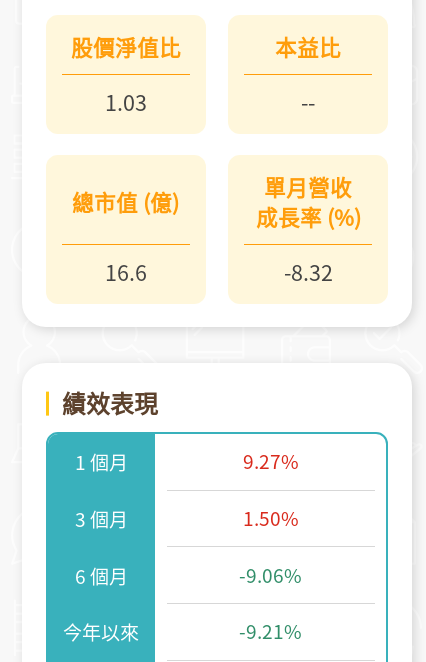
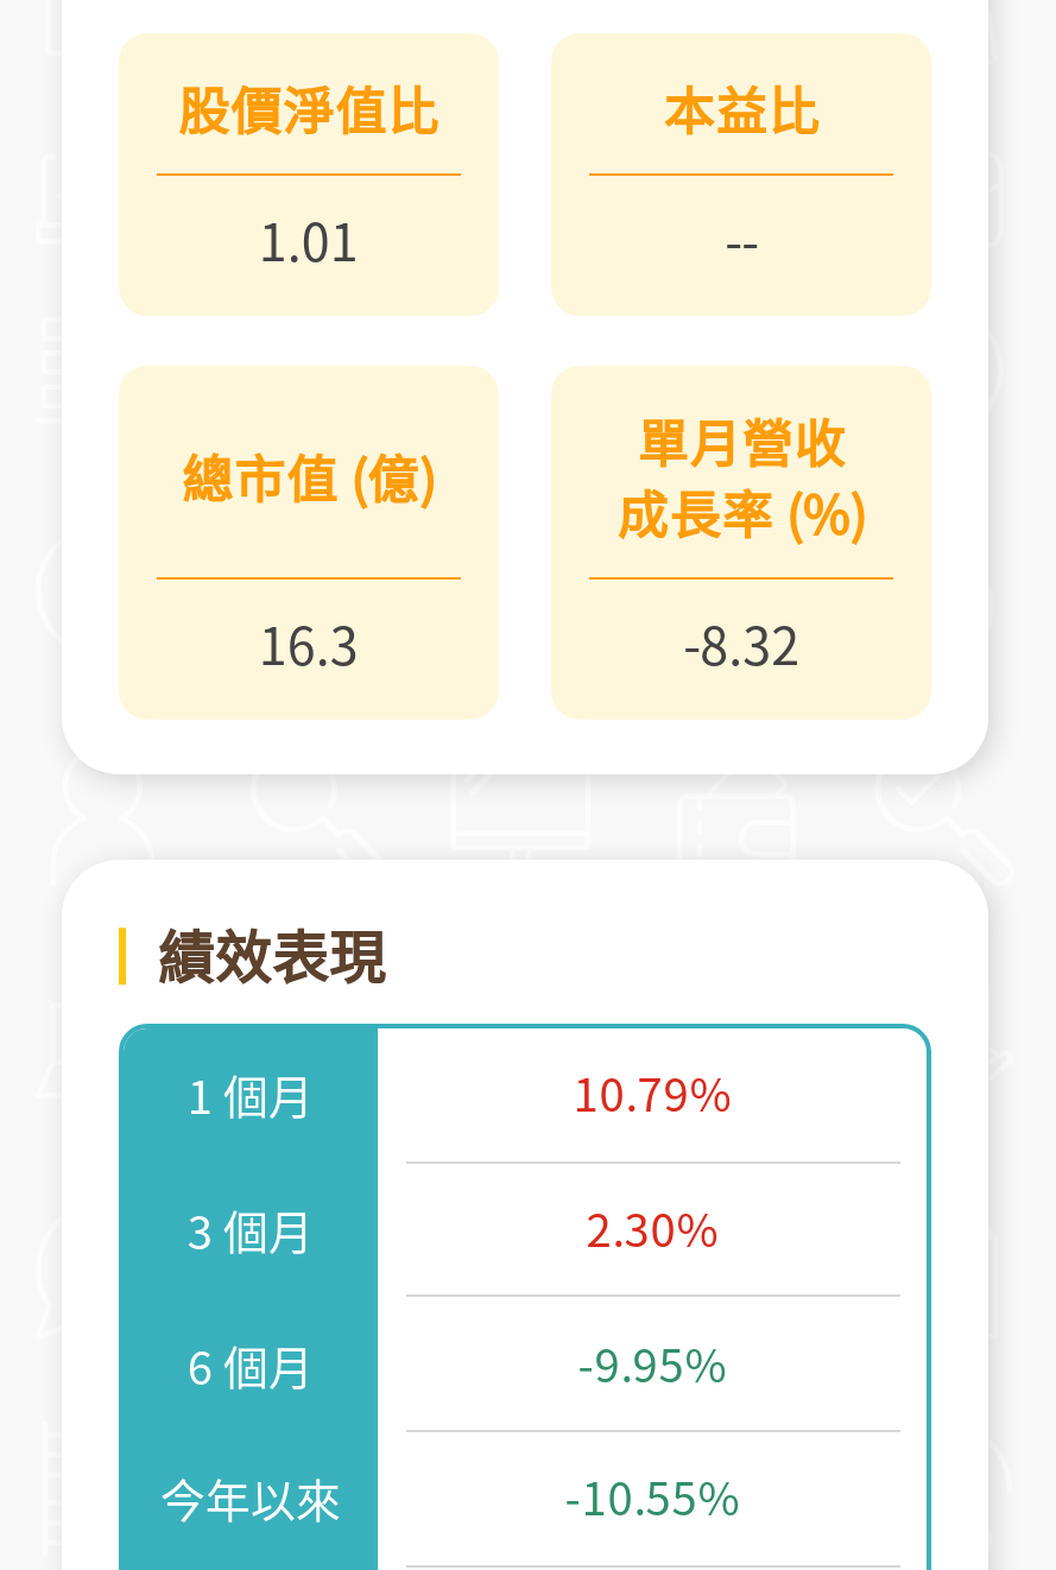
[105,86,147,118] 1.03 -> [259,202,358,278] 1.01
[105,256,147,288] 16.6 -> [259,605,358,681] 16.3
[243,447,299,475] 9.27% -> [573,1061,732,1127] 10.79%
[243,504,299,532] 1.50% -> [586,1195,719,1261] 2.30%
[239,561,302,589] -9.06% -> [578,1330,727,1396] -9.95%
[239,617,302,645] -9.21% -> [565,1464,741,1531] -10.55%

